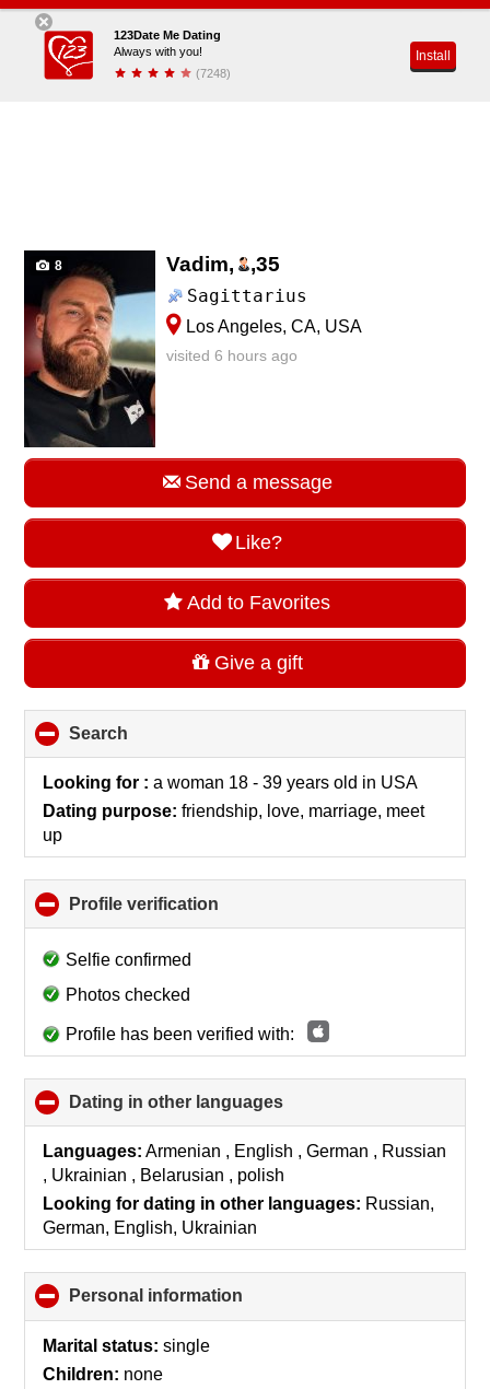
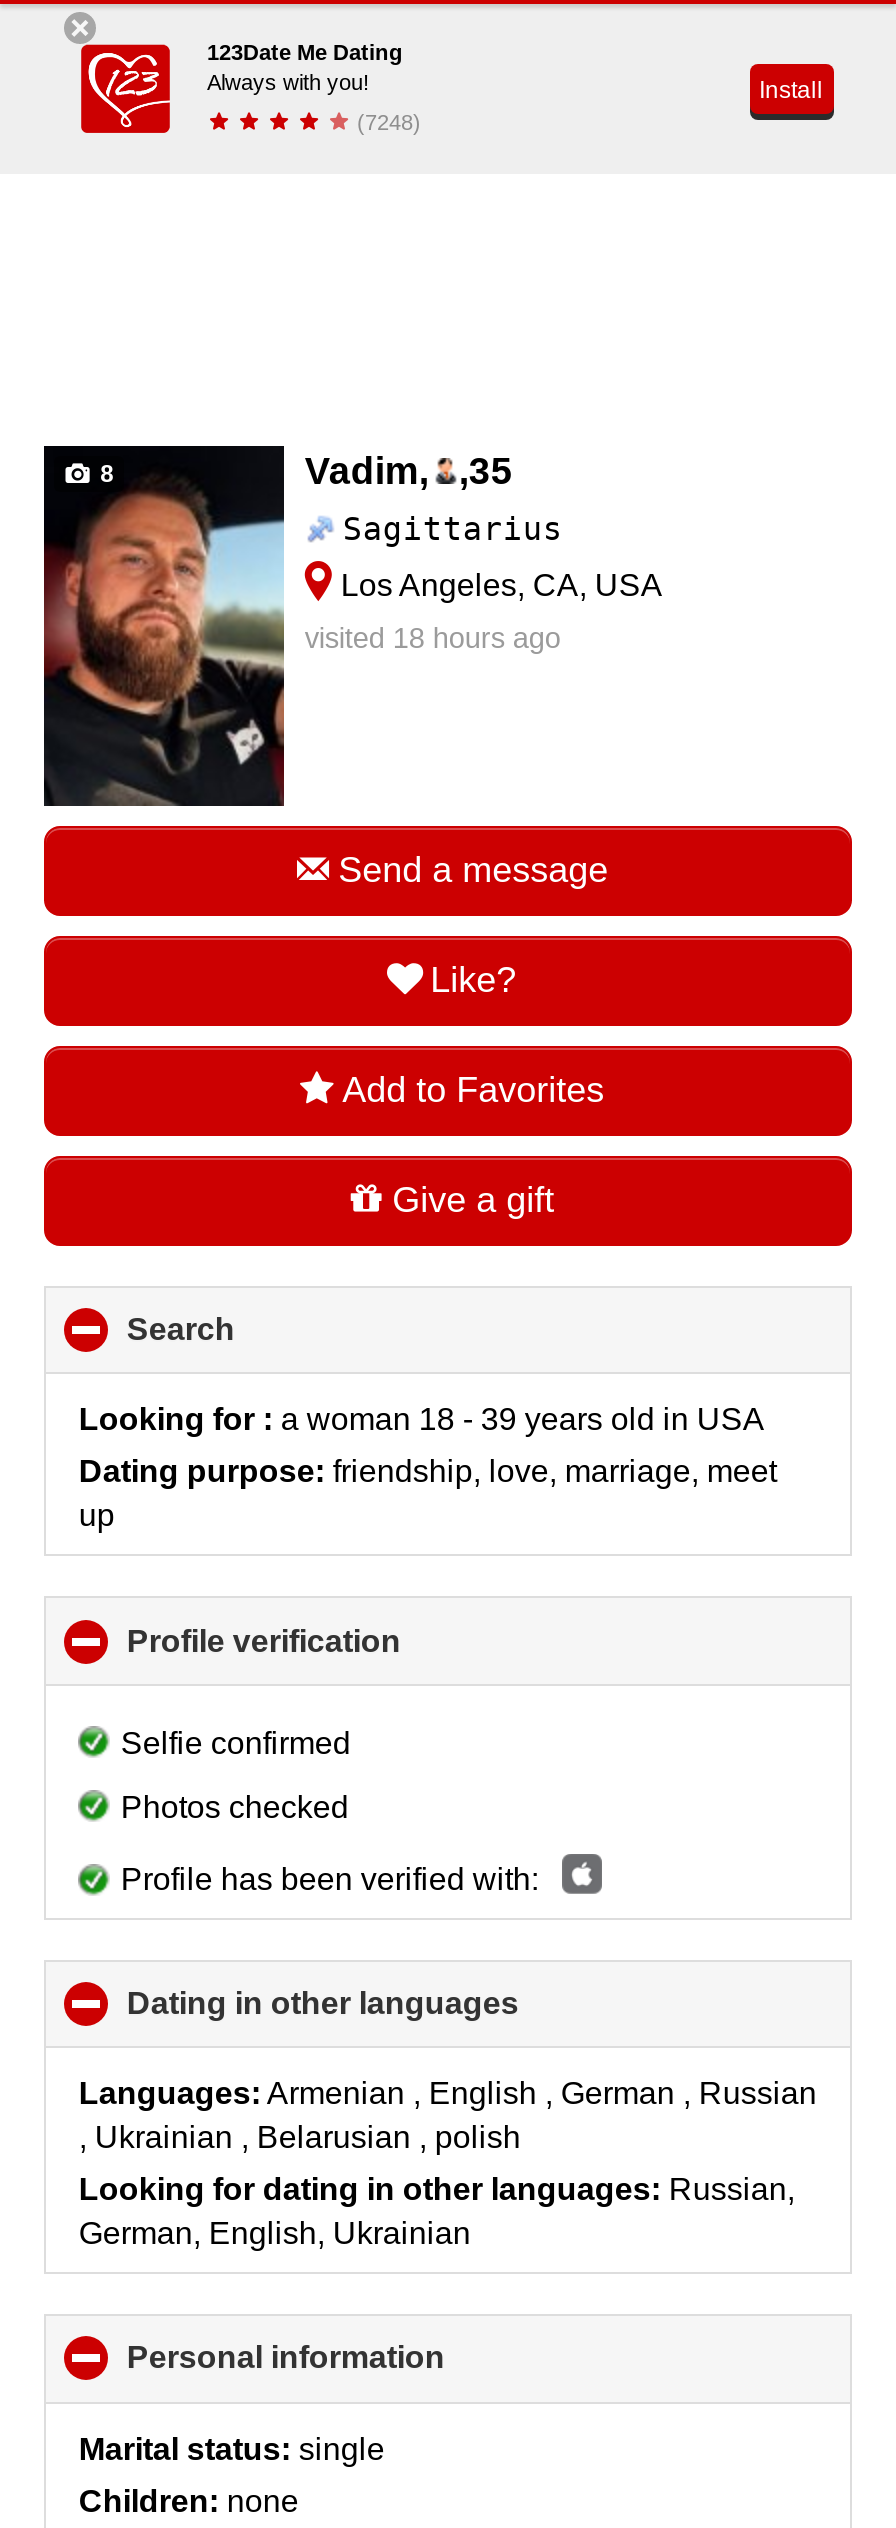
[167,347,298,364] visited 6 hours ago -> [305,622,561,654] visited 18 hours ago

